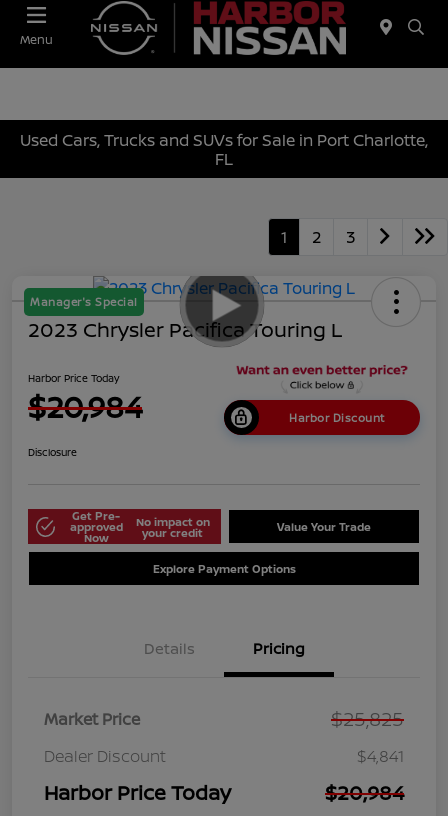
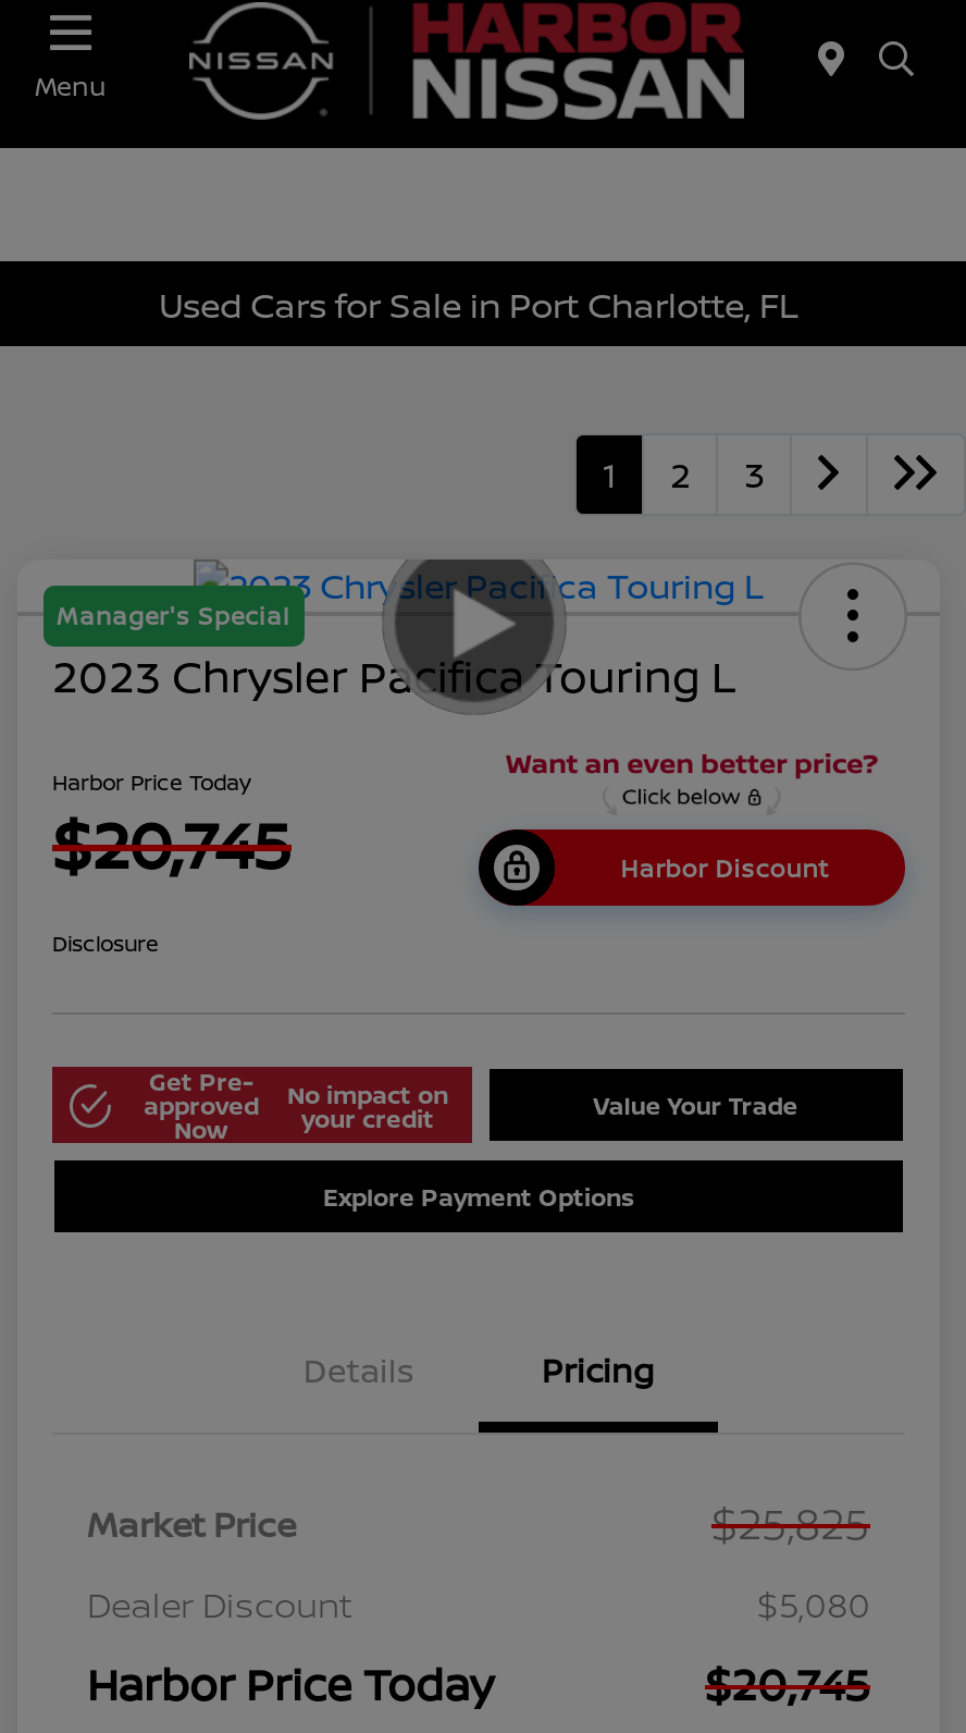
[20,129,428,170] Used Cars, Trucks and SUVs for Sale in Port Charlotte, | FL -> [159,280,798,328] Used Cars for Sale in Port Charlotte, FL
[28,386,142,427] $20,984 -> [52,798,292,888] $20,745
[357,745,404,767] $4,841 -> [757,1581,870,1629] $5,080
[325,779,404,806] $20,984 -> [705,1655,870,1714] $20,745

